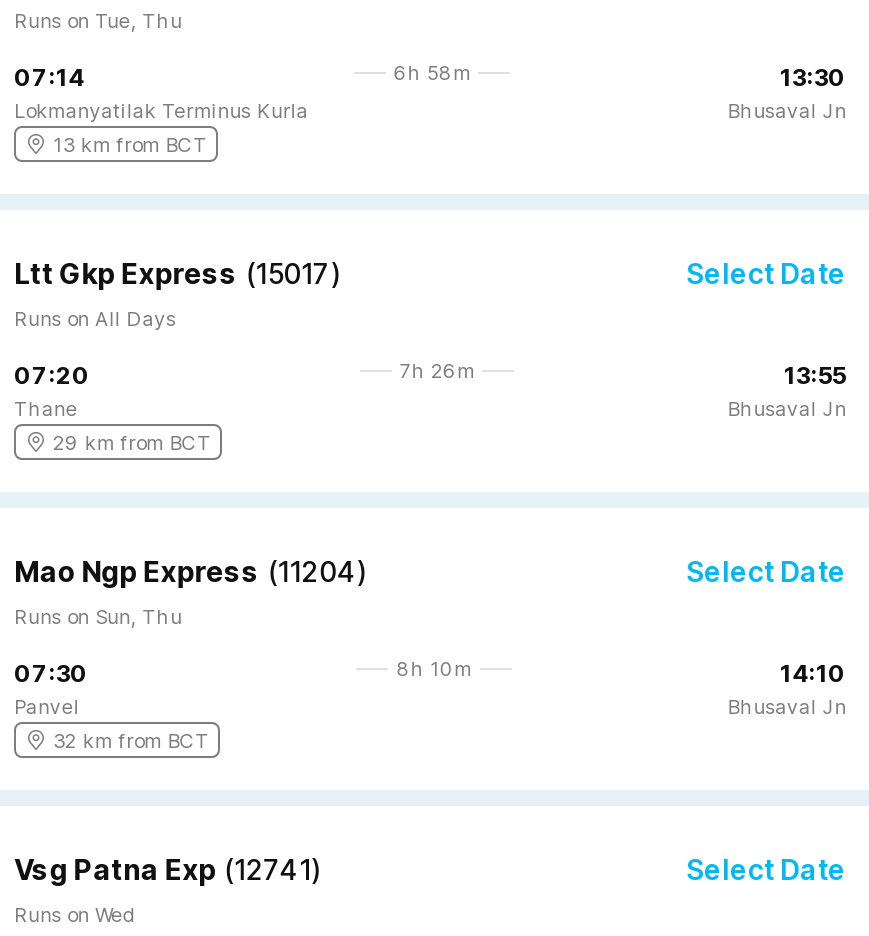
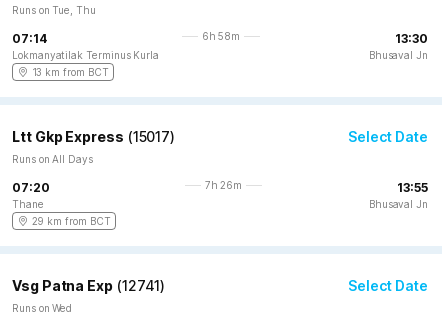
[14,554,846,752] Mao Ngp Express (11204) | Select Date | Runs on Sun, Thu | 07:30 | 8h 10m | 14:10 | Panvel | Bhusaval Jn | 32 km from BCT -> none

